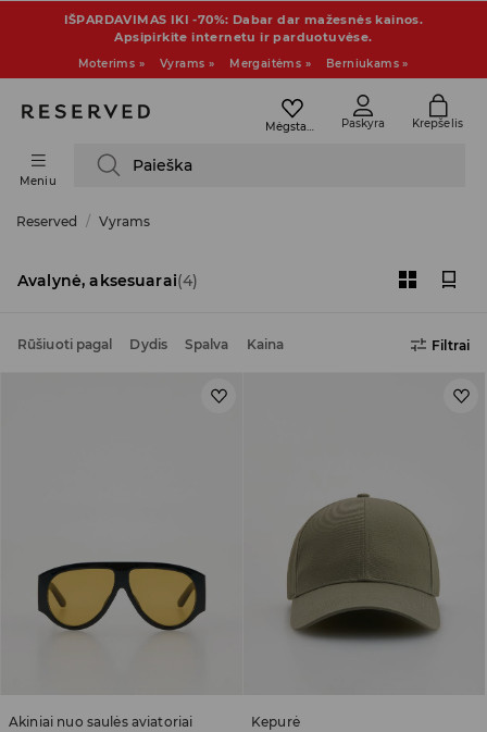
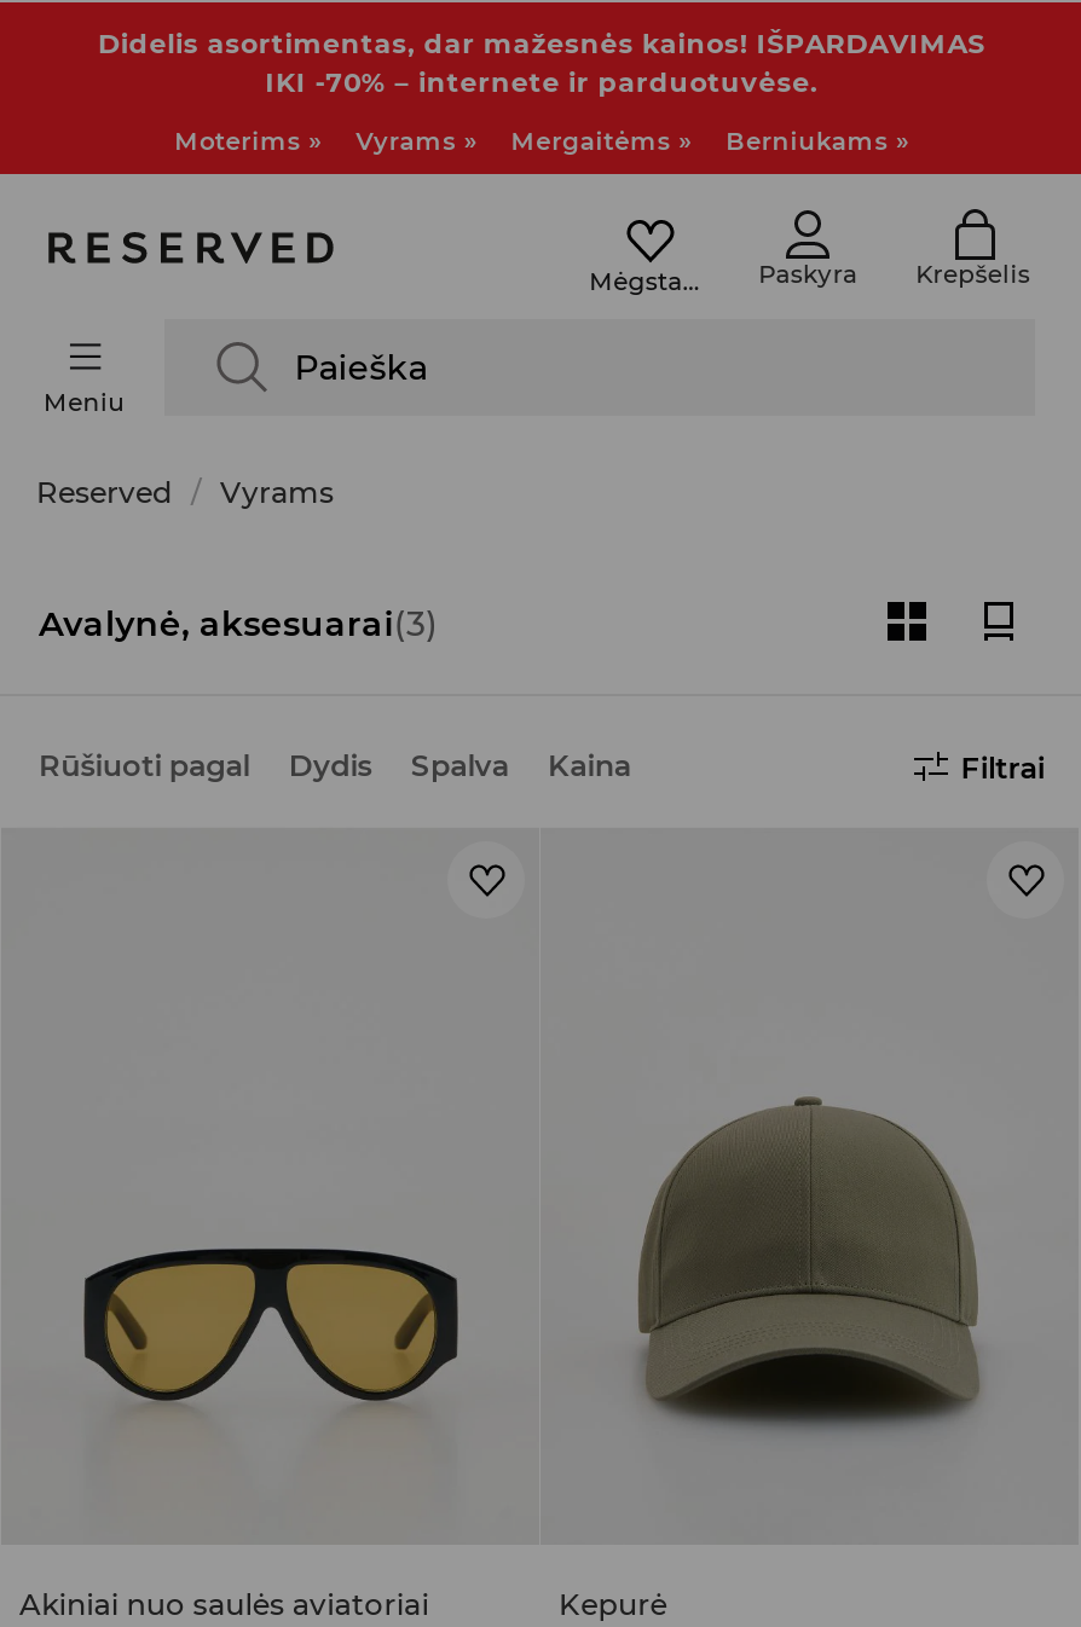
[64,12,423,45] IŠPARDAVIMAS IKI -70%: Dabar dar mažesnės kainos. | Apsipirkite internetu ir parduotuvėse. -> [98,27,985,99] Didelis asortimentas, dar mažesnės kainos! IŠPARDAVIMAS | IKI -70% – internete ir parduotuvėse.
[17,271,198,290] Avalynė, aksesuarai(4) -> [39,602,438,645] Avalynė, aksesuarai(3)

